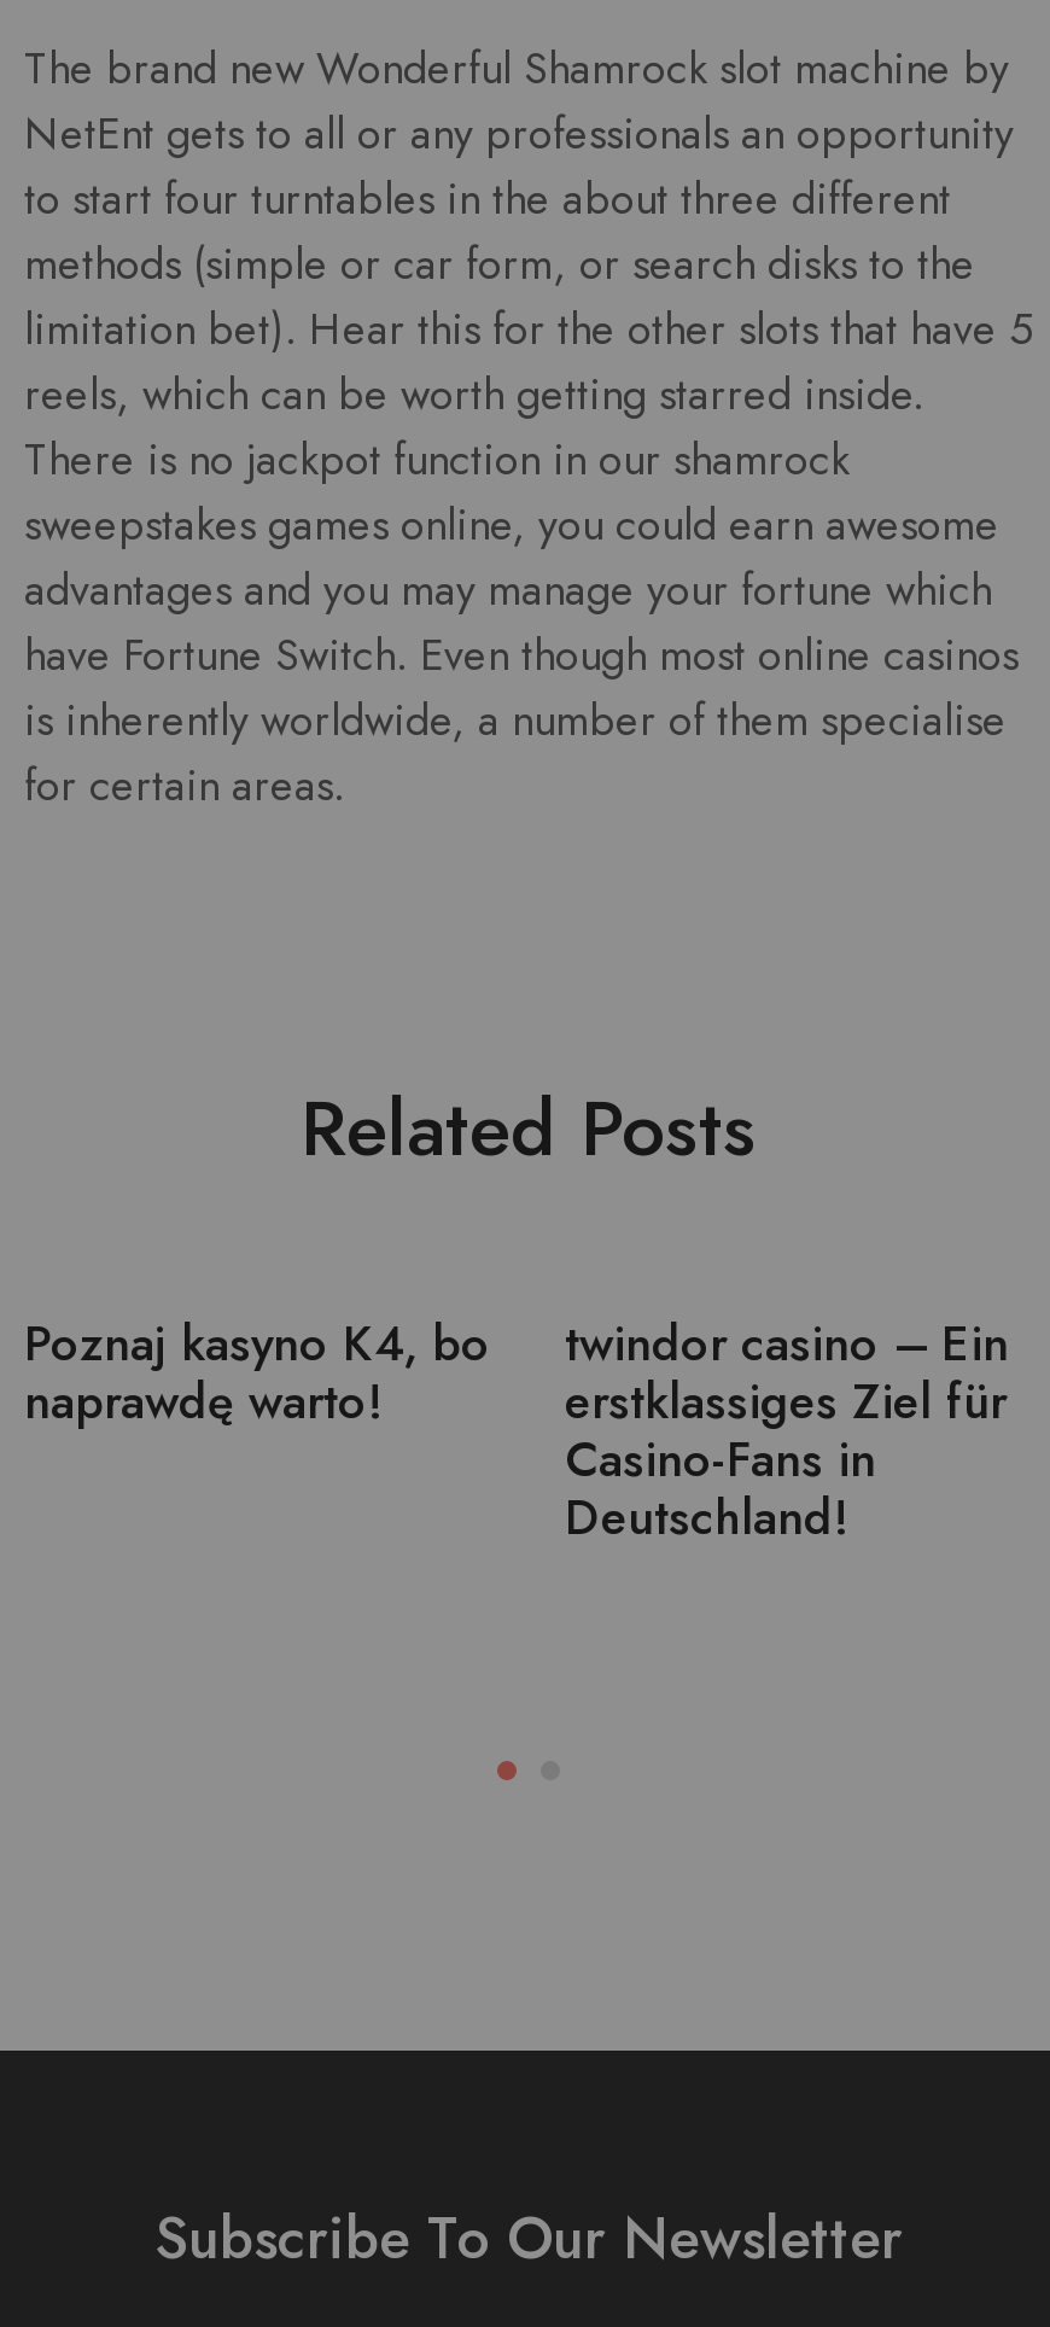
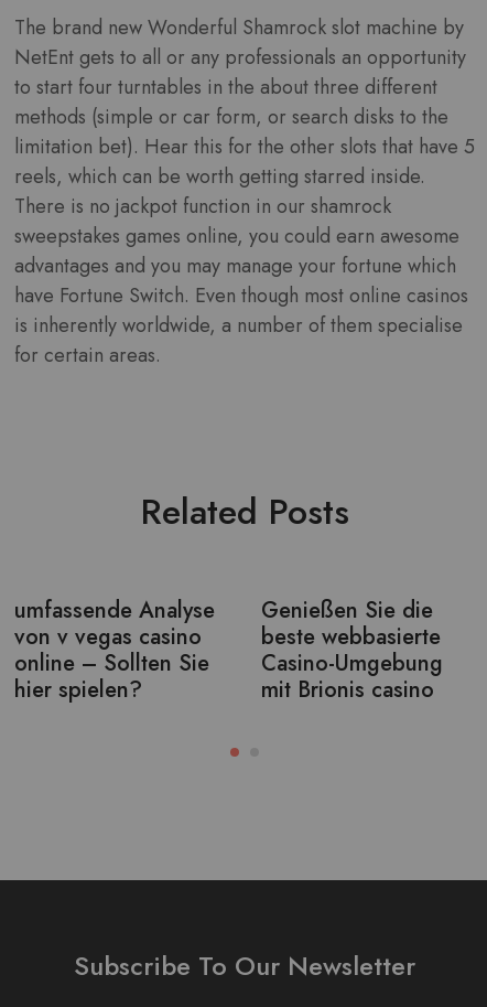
[24,1310,490,1437] Poznaj kasyno K4, bo | naprawdę warto! -> [14,594,215,706] umfassende Analyse | von v vegas casino | online – Sollten Sie | hier spielen?
[565,1310,1009,1553] twindor casino – Ein | erstklassiges Ziel für | Casino-Fans in | Deutschland! -> [261,594,443,706] Genießen Sie die | beste webbasierte | Casino-Umgebung | mit Brionis casino

